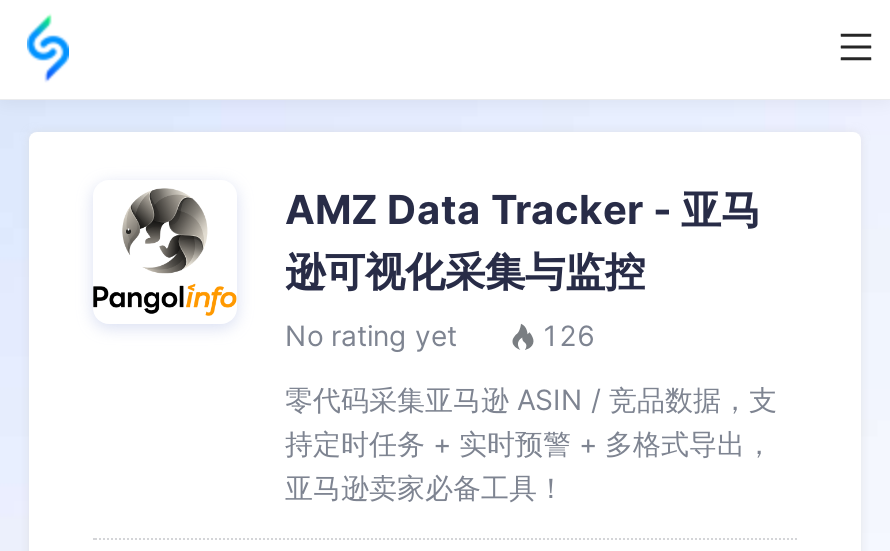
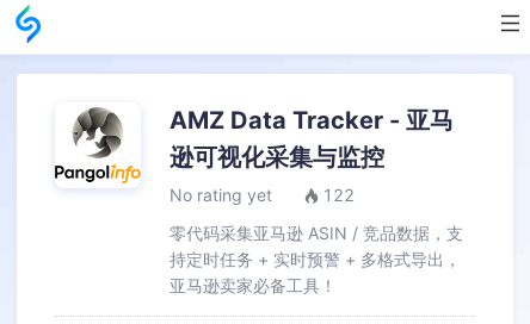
[541,318,595,352] 126 -> [322,185,355,205] 122

